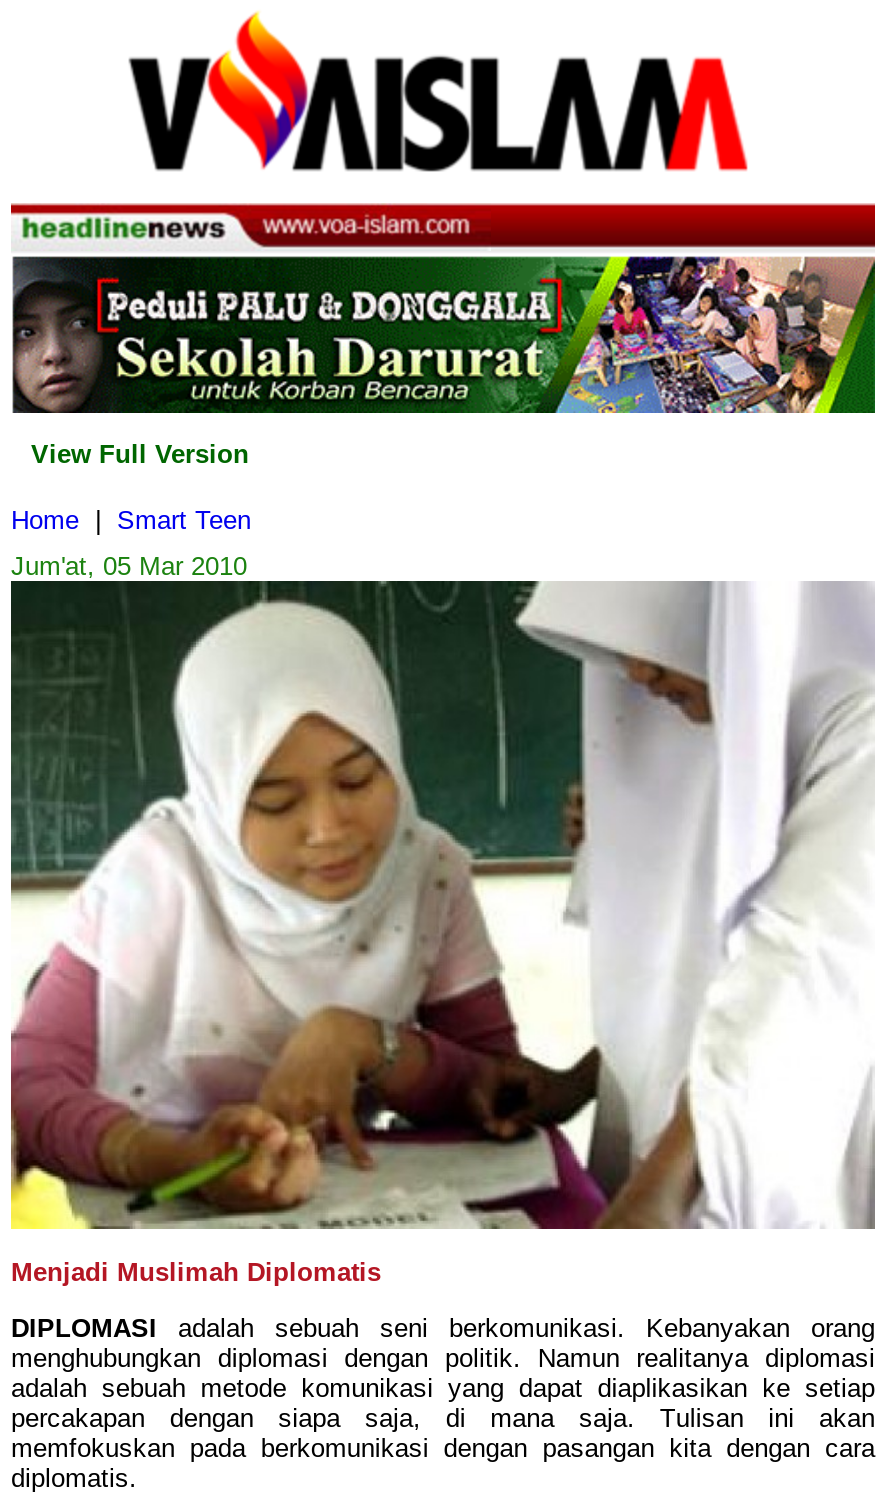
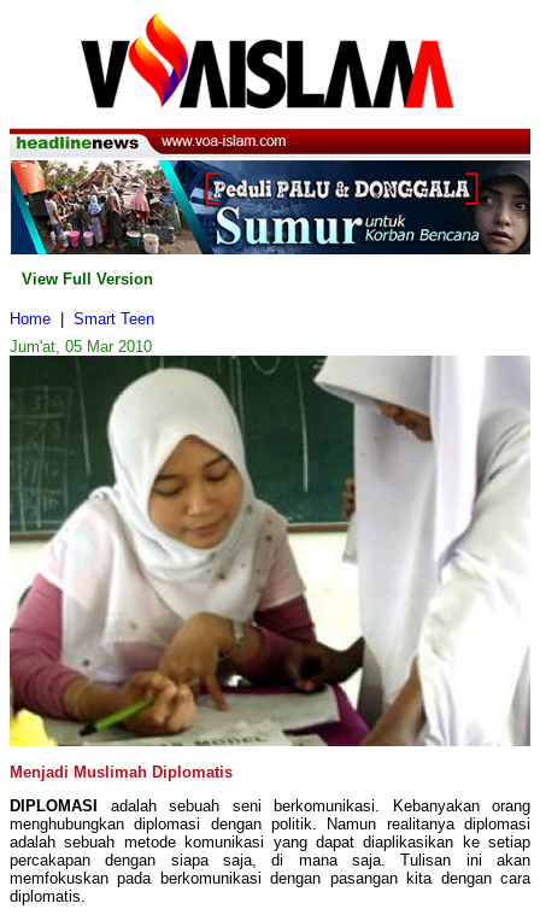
[11,255,875,415] [image] -> [10,159,530,256] [image]

